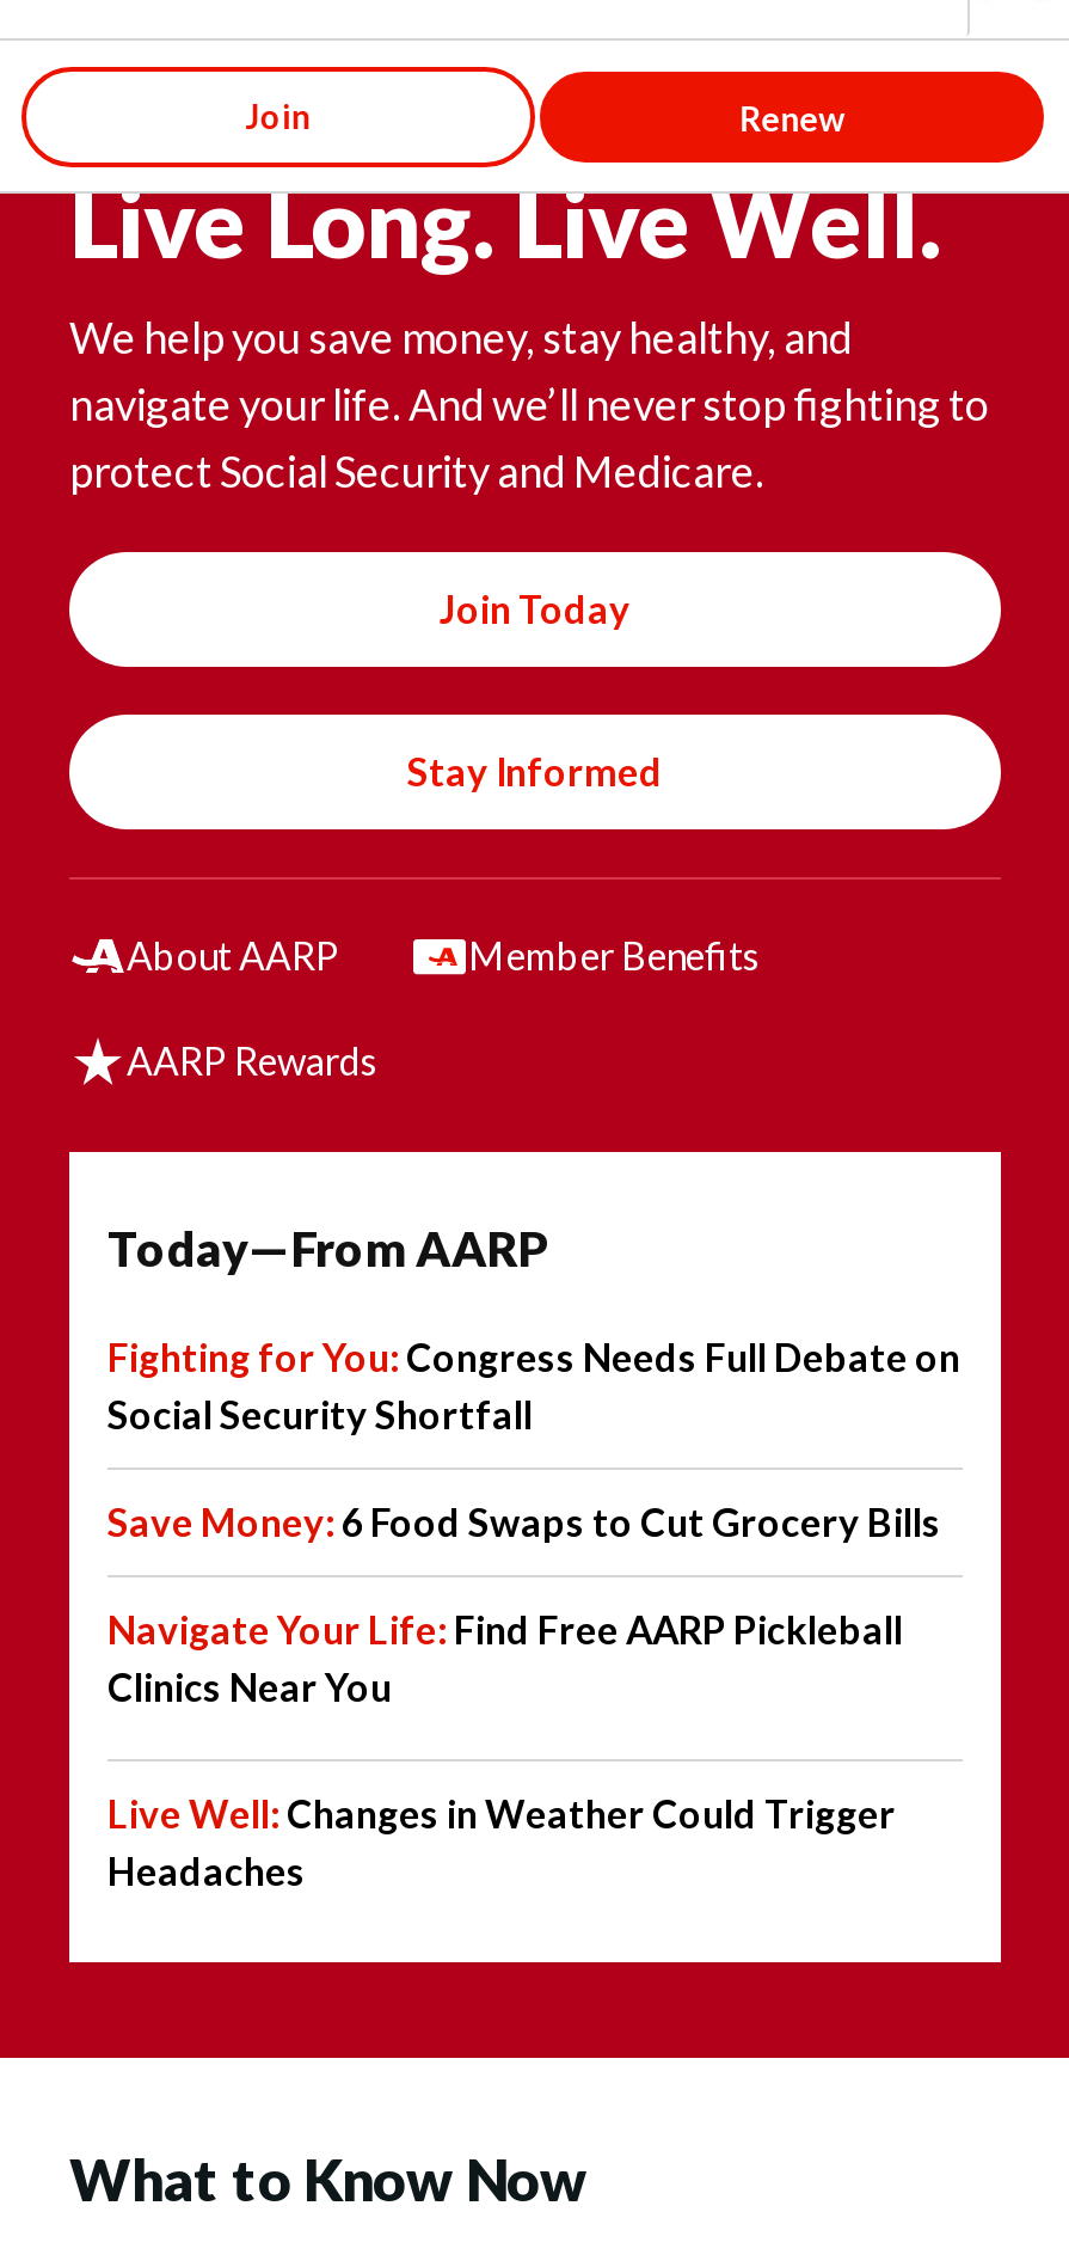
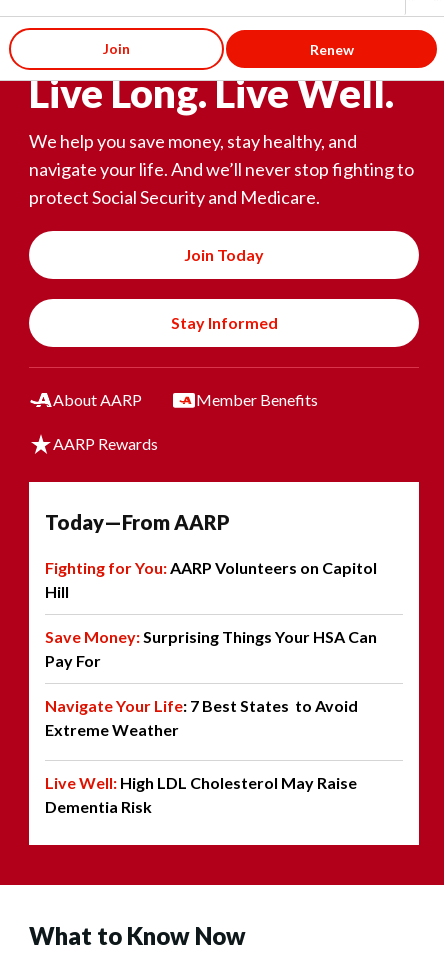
[107,1334,960,1436] Fighting for You: Congress Needs Full Debate on | Social Security Shortfall -> [45,558,377,601] Fighting for You: AARP Volunteers on Capitol | Hill
[107,1499,941,1544] Save Money: 6 Food Swaps to Cut Grocery Bills -> [45,627,377,670] Save Money: Surprising Things Your HSA Can | Pay For
[107,1606,903,1709] Navigate Your Life: Find Free AARP Pickleball | Clinics Near You -> [45,696,358,739] Navigate Your Life: 7 Best States to Avoid | Extreme Weather
[107,1790,896,1893] Live Well: Changes in Weather Could Trigger | Headaches -> [45,773,357,816] Live Well: High LDL Cholesterol May Raise | Dementia Risk

